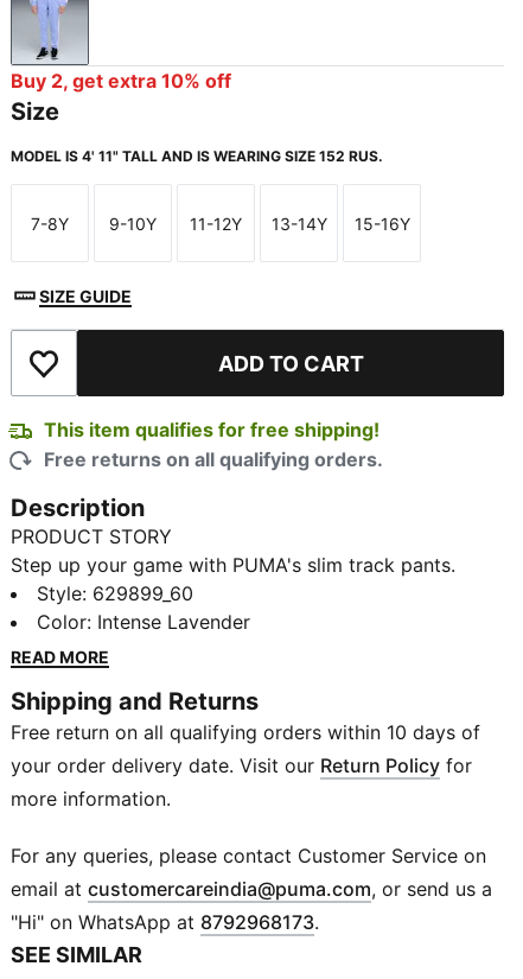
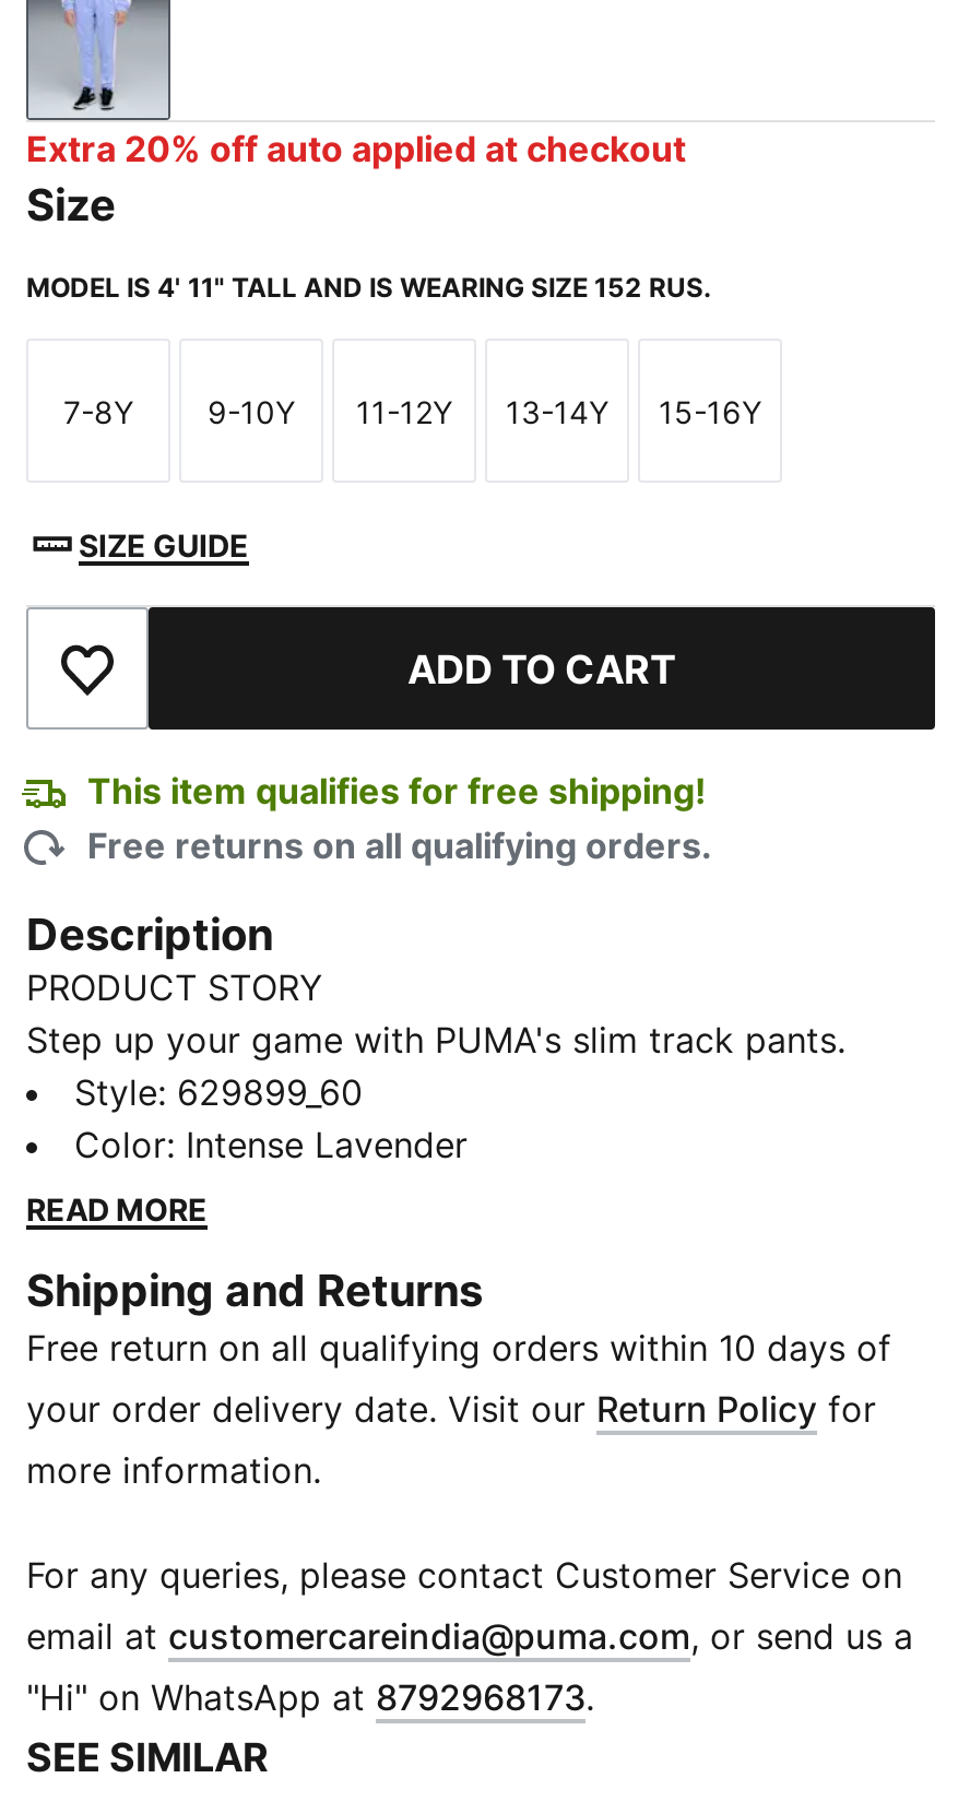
[11,69,231,93] Buy 2, get extra 10% off -> [26,127,686,170] Extra 20% off auto applied at checkout

